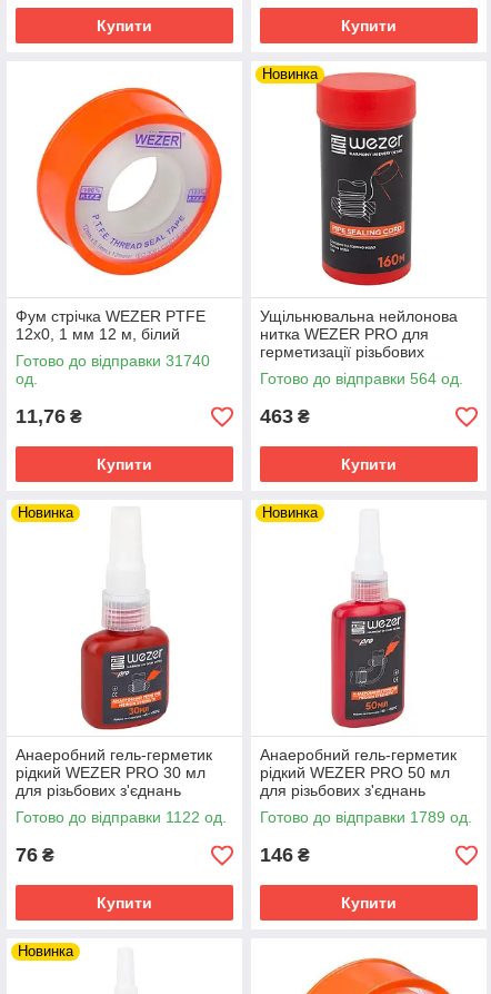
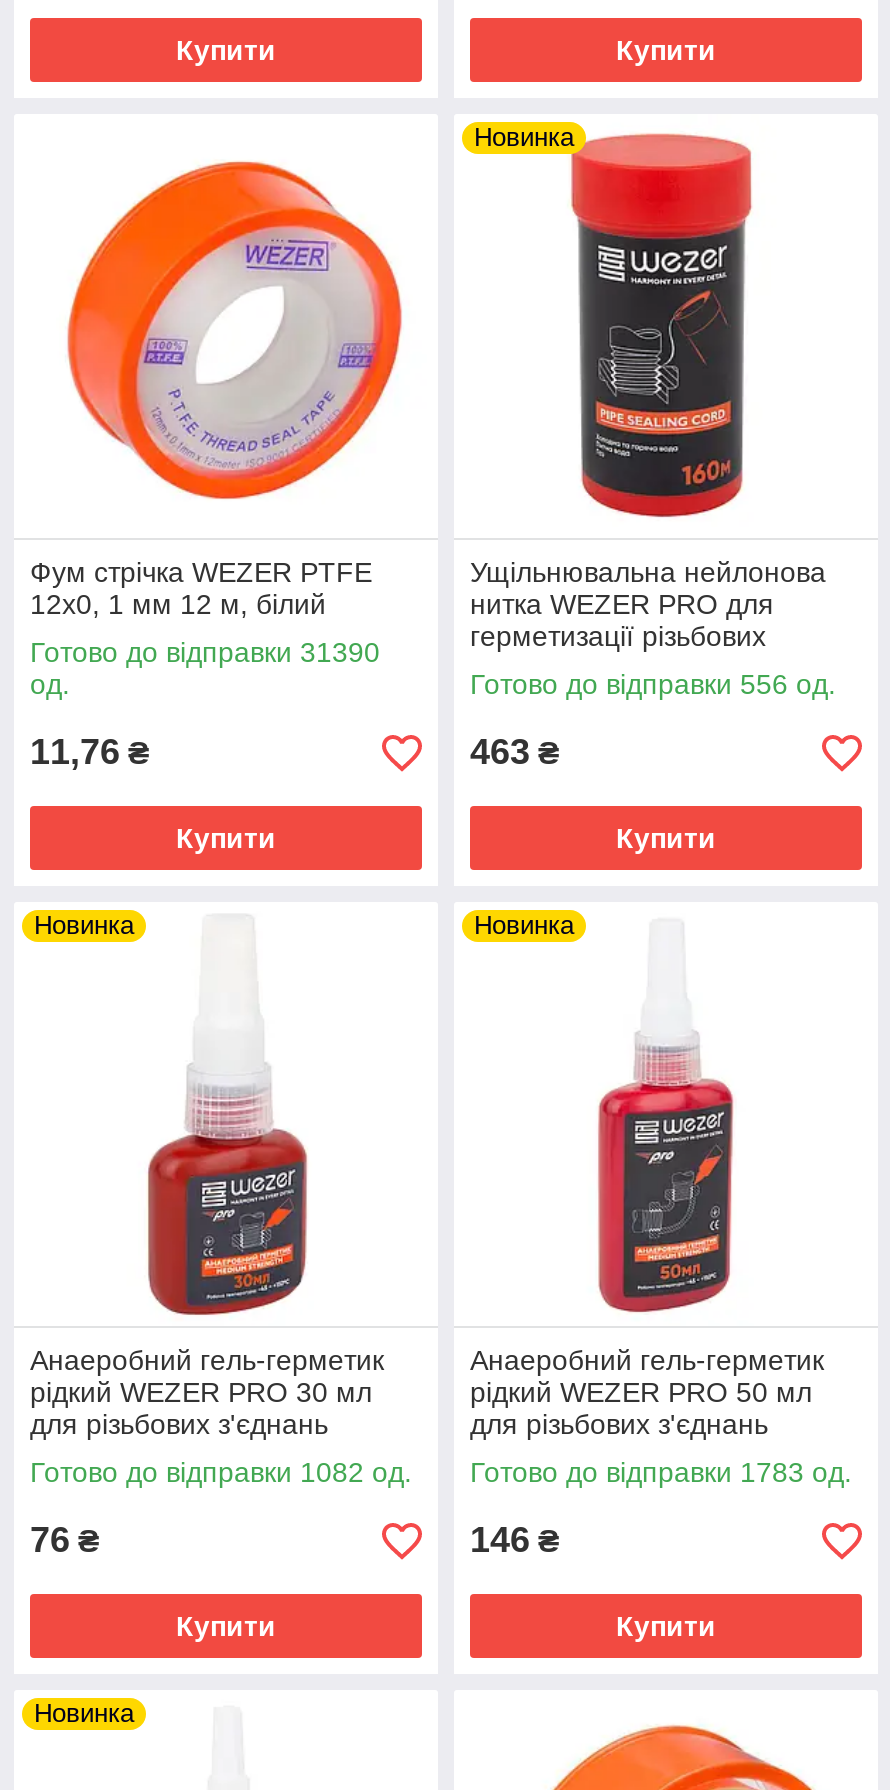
[16,352,210,370] Готово до відправки 31740 -> [30,636,380,668] Готово до відправки 31390
[260,370,463,387] Готово до відправки 564 од. -> [470,668,836,700] Готово до відправки 556 од.
[16,808,227,826] Готово до відправки 1122 од. -> [30,1456,412,1488] Готово до відправки 1082 од.
[260,808,472,826] Готово до відправки 1789 од. -> [470,1456,852,1488] Готово до відправки 1783 од.

